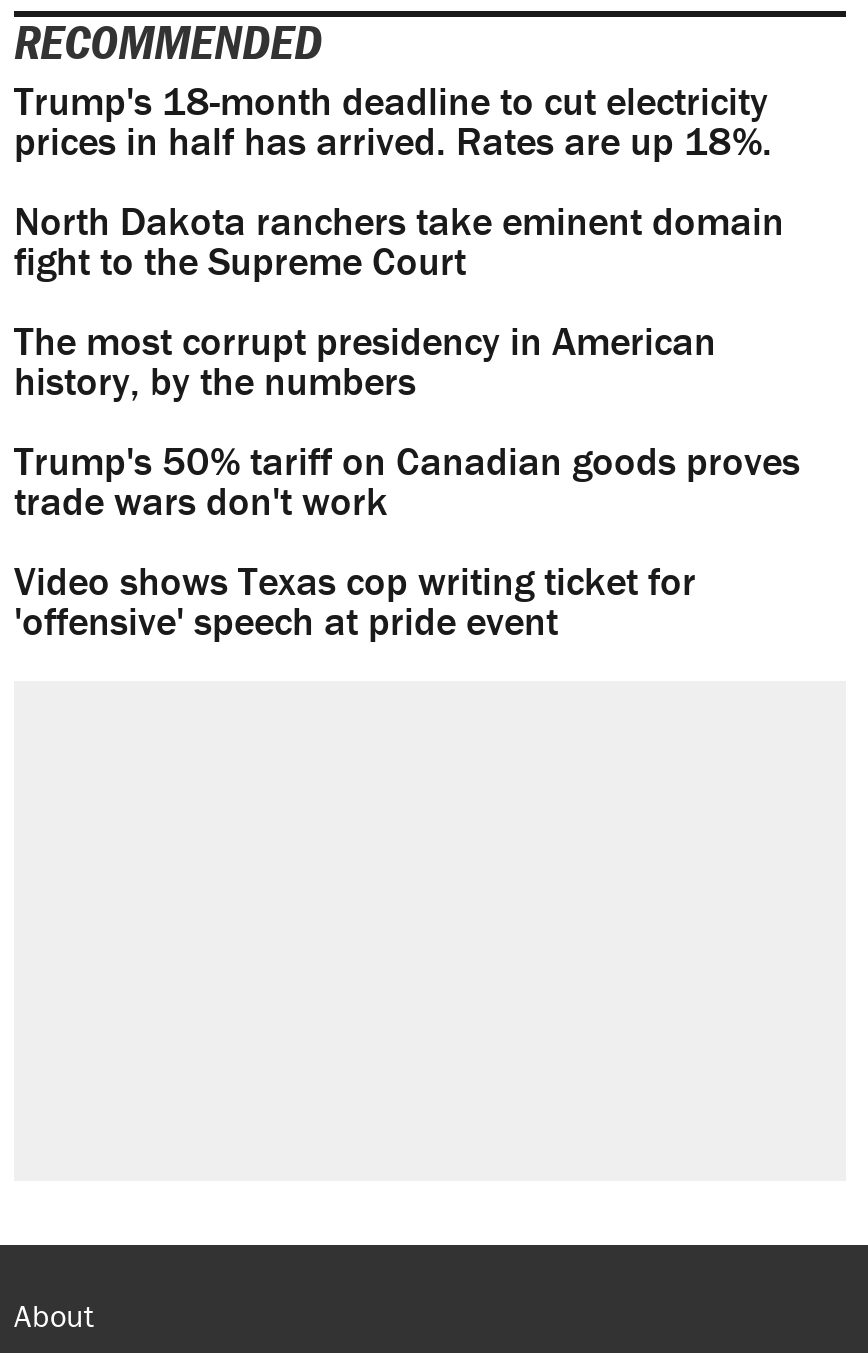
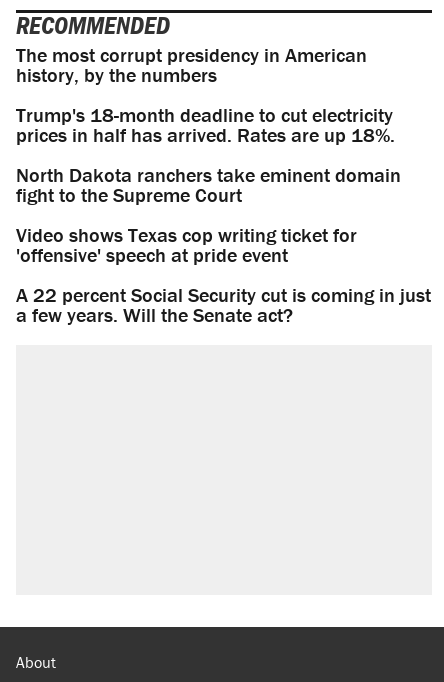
moved [14,76,784,286] -> [16,102,401,207]: Trump's 18-month deadline to cut electricity | prices in half has arrived. Rates are up 18%. | North Dakota ranchers take eminent domain | fight to the Supreme Court
moved [14,316,716,406] -> [16,42,367,87]: The most corrupt presidency in American | history, by the numbers
[14,436,800,526] Trump's 50% tariff on Canadian goods proves | trade wars don't work -> none
moved [14,556,696,646] -> [16,222,357,267]: Video shows Texas cop writing ticket for | 'offensive' speech at pride event
none -> [16,282,431,327] A 22 percent Social Security cut is coming in just | a few years. Will the Senate act?

